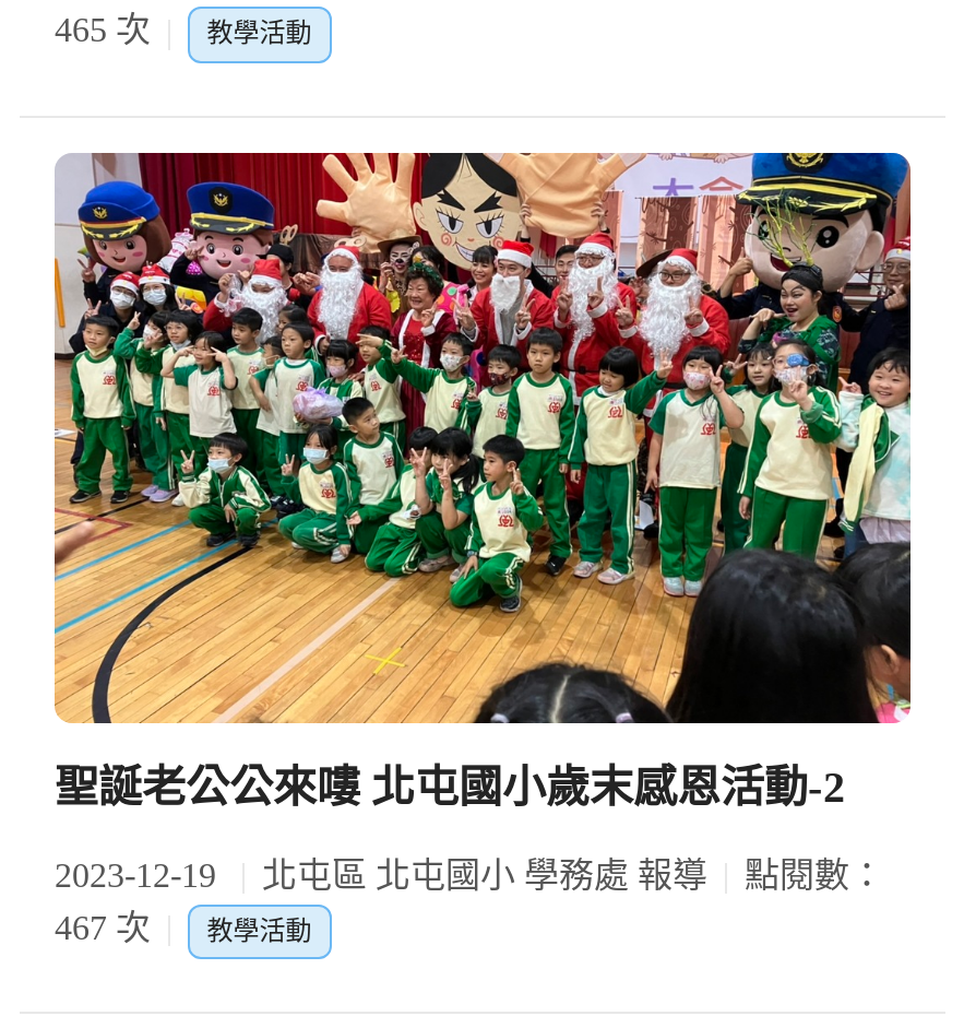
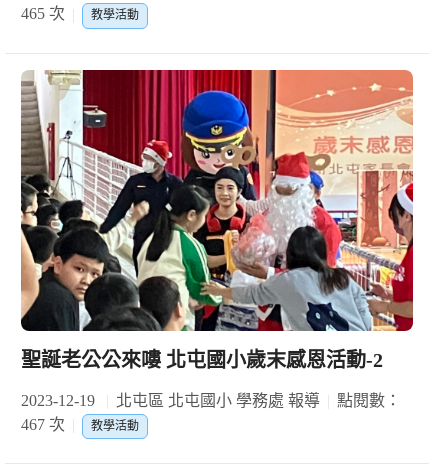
[52,151,913,725] [image] -> [20,69,414,332] [image]

